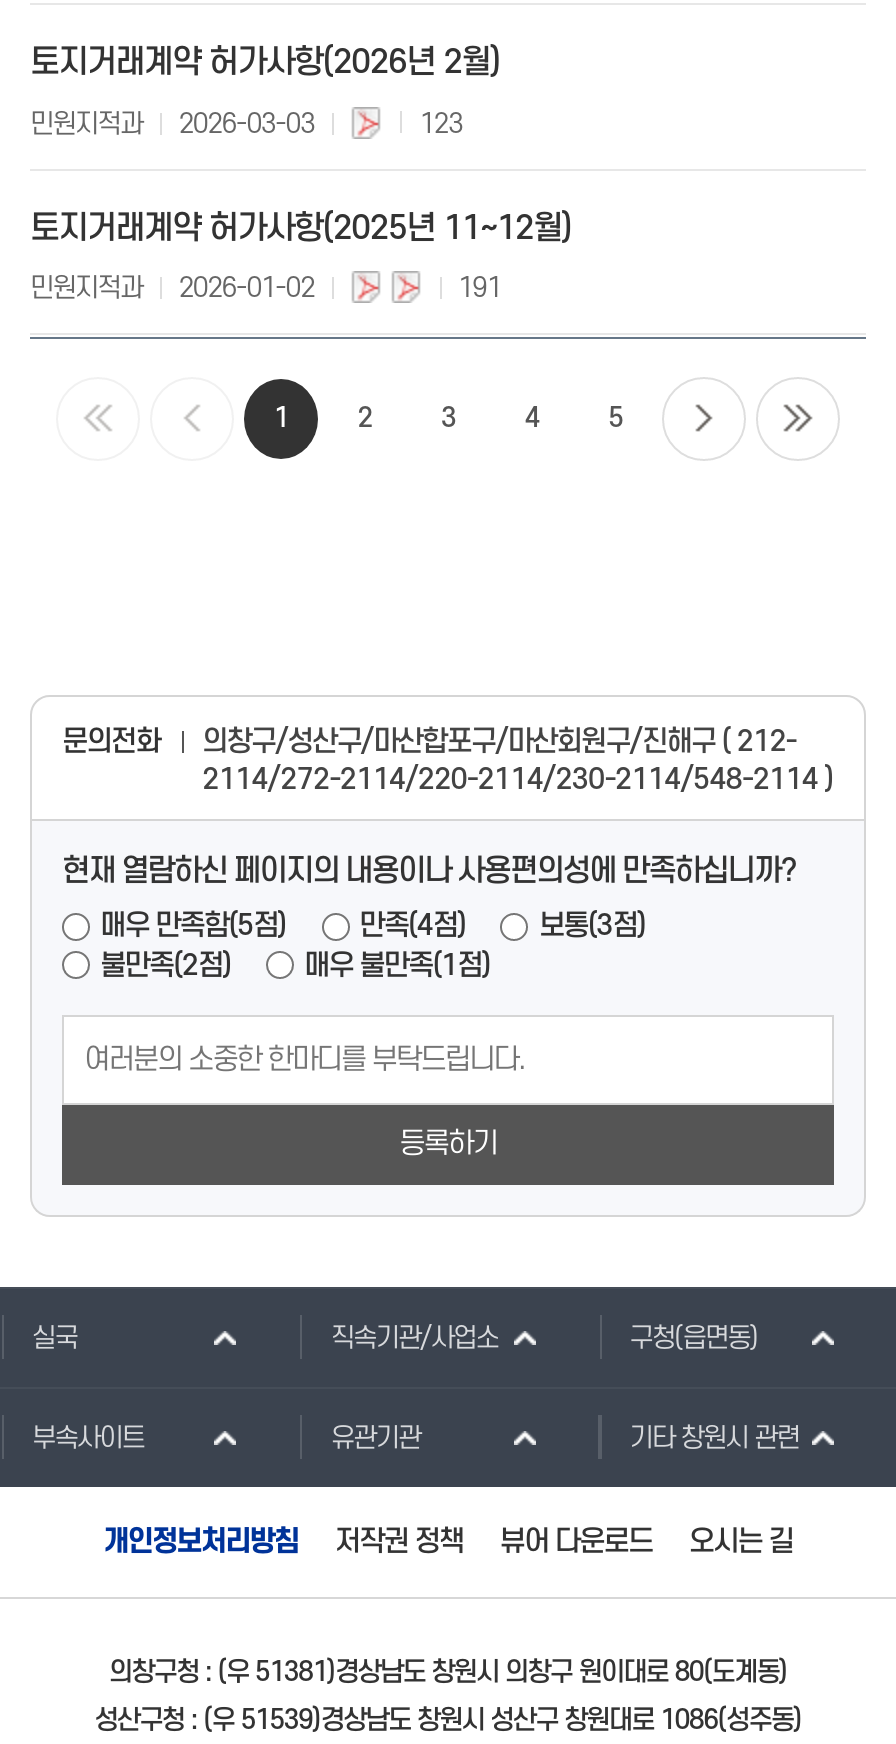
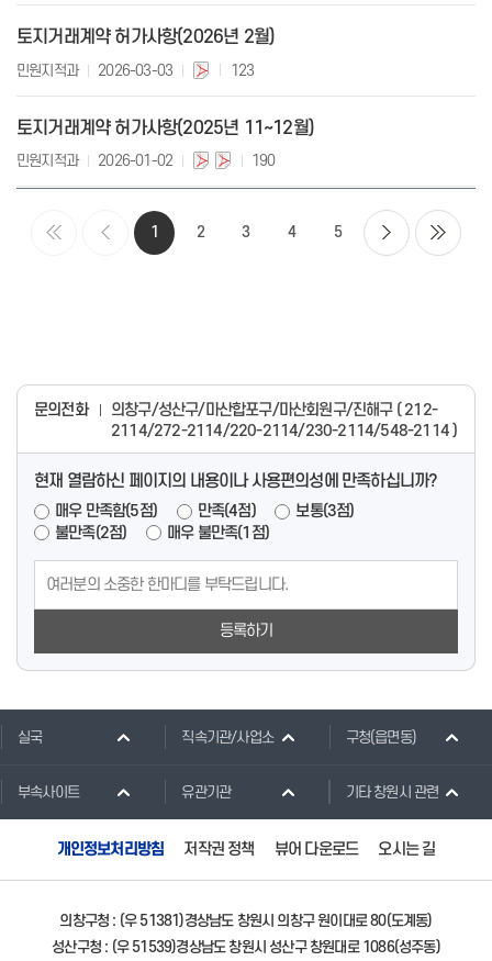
[458,273,501,303] 191 -> [251,153,275,169] 190

